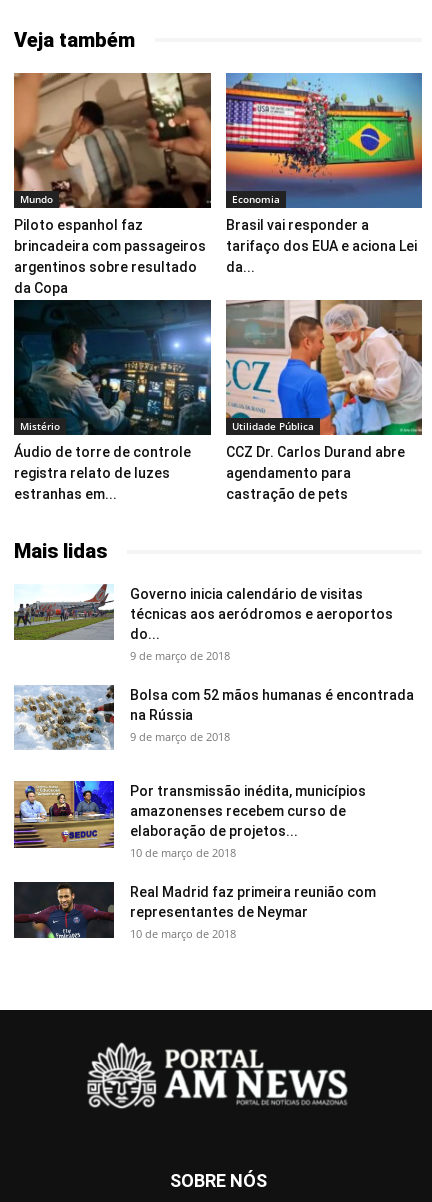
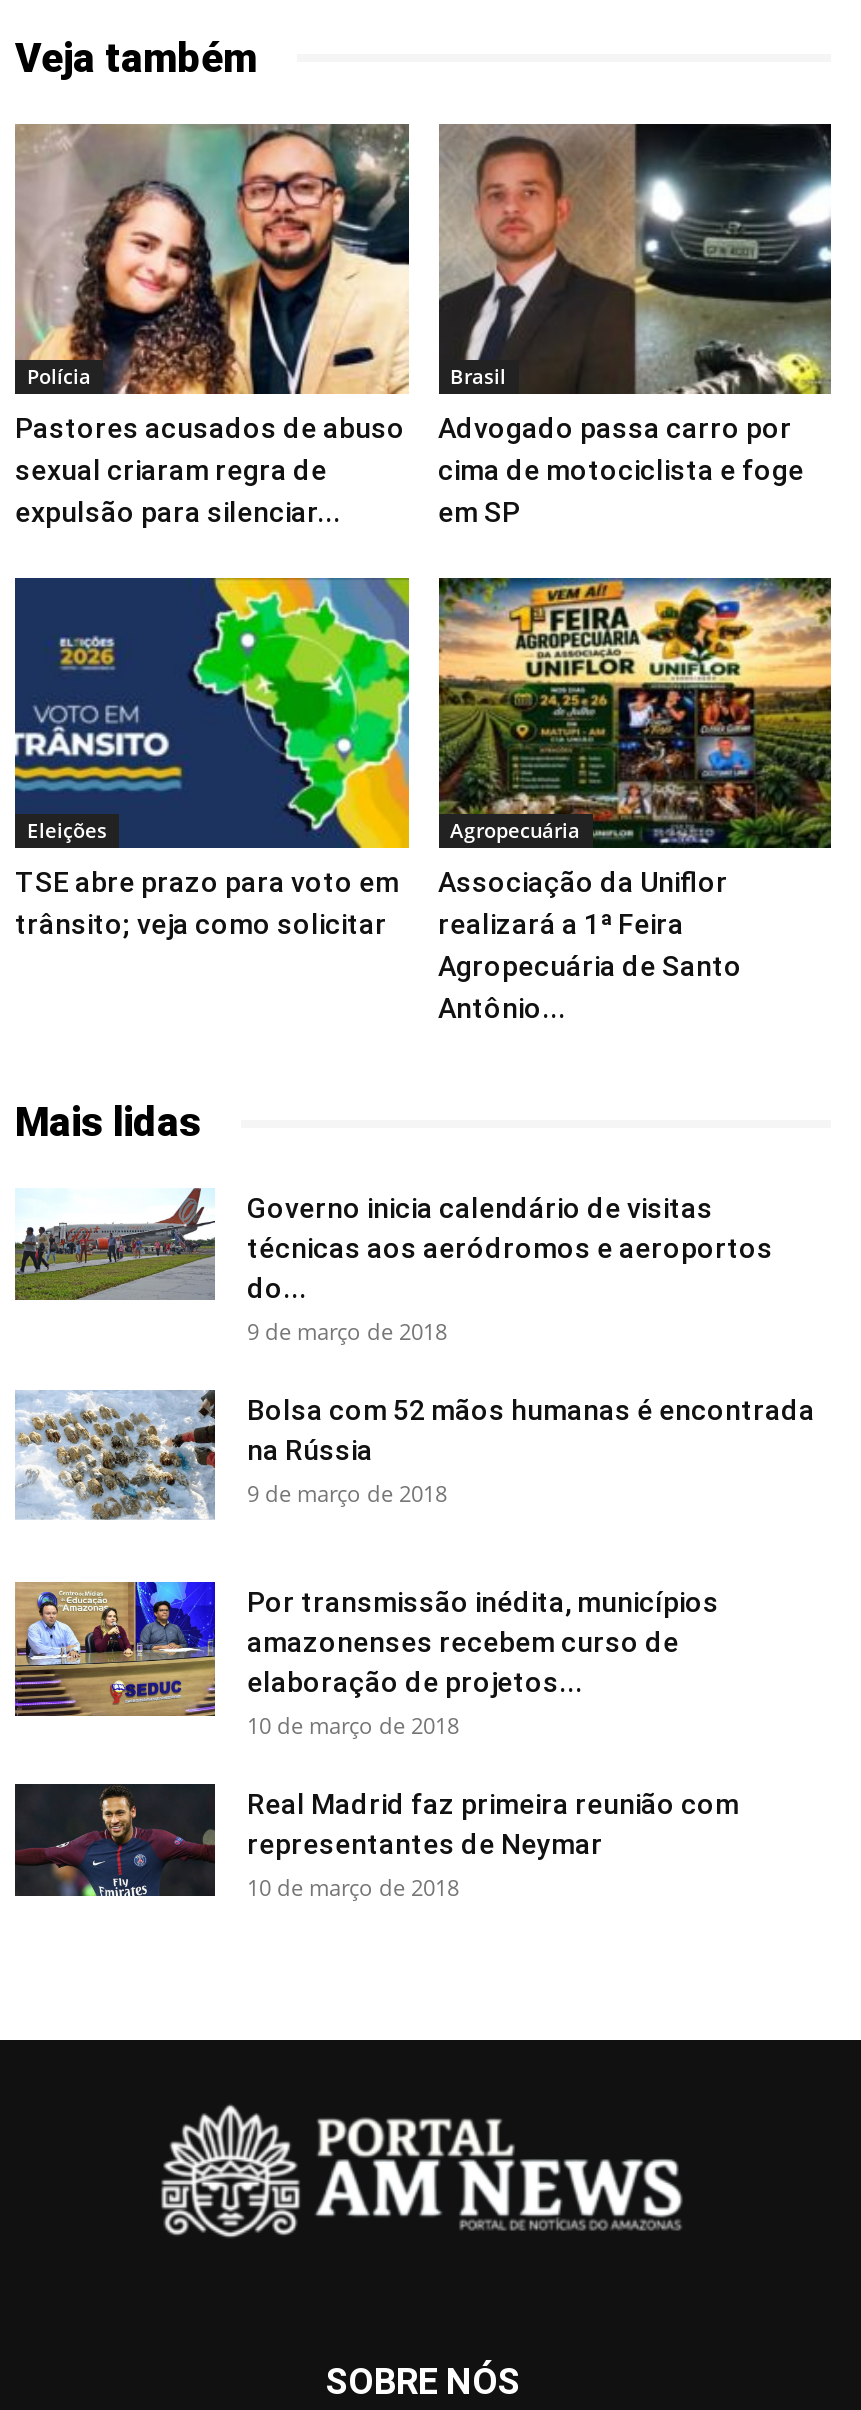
[14,73,212,206] [image] | Mundo -> [15,124,409,396] [image] | Polícia
[225,72,423,208] [image] | Economia -> [439,122,833,396] [image] | Brasil
[14,217,206,296] Piloto espanhol faz | brincadeira com passageiros | argentinos sobre resultado | da Copa -> [15,412,405,528] Pastores acusados de abuso | sexual criaram regra de | expulsão para silenciar...
[225,217,416,275] Brasil vai responder a | tarifaço dos EUA e aciona Lei | da... -> [438,412,804,528] Advogado passa carro por | cima de motociclista e foge | em SP
[13,299,212,433] [image] | Mistério -> [13,584,411,850] [image] | Eleições
[225,299,422,436] [image] | Utilidade Pública -> [437,576,833,850] [image] | Agropecuária
[14,444,191,502] Áudio de torre de controle | registra relato de luzes | estranhas em... -> [15,866,399,940] TSE abre prazo para voto em | trânsito; veja como solicitar
[225,444,404,502] CCZ Dr. Carlos Durand abre | agendamento para | castração de pets -> [438,866,742,1024] Associação da Uniflor | realizará a 1ª Feira | Agropecuária de Santo | Antônio...

